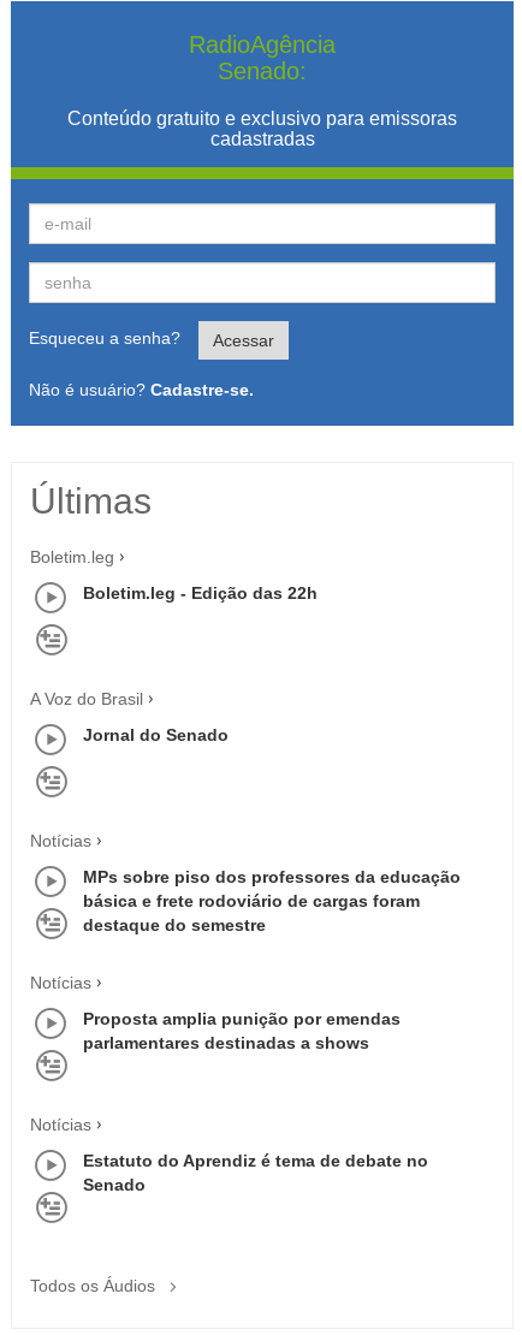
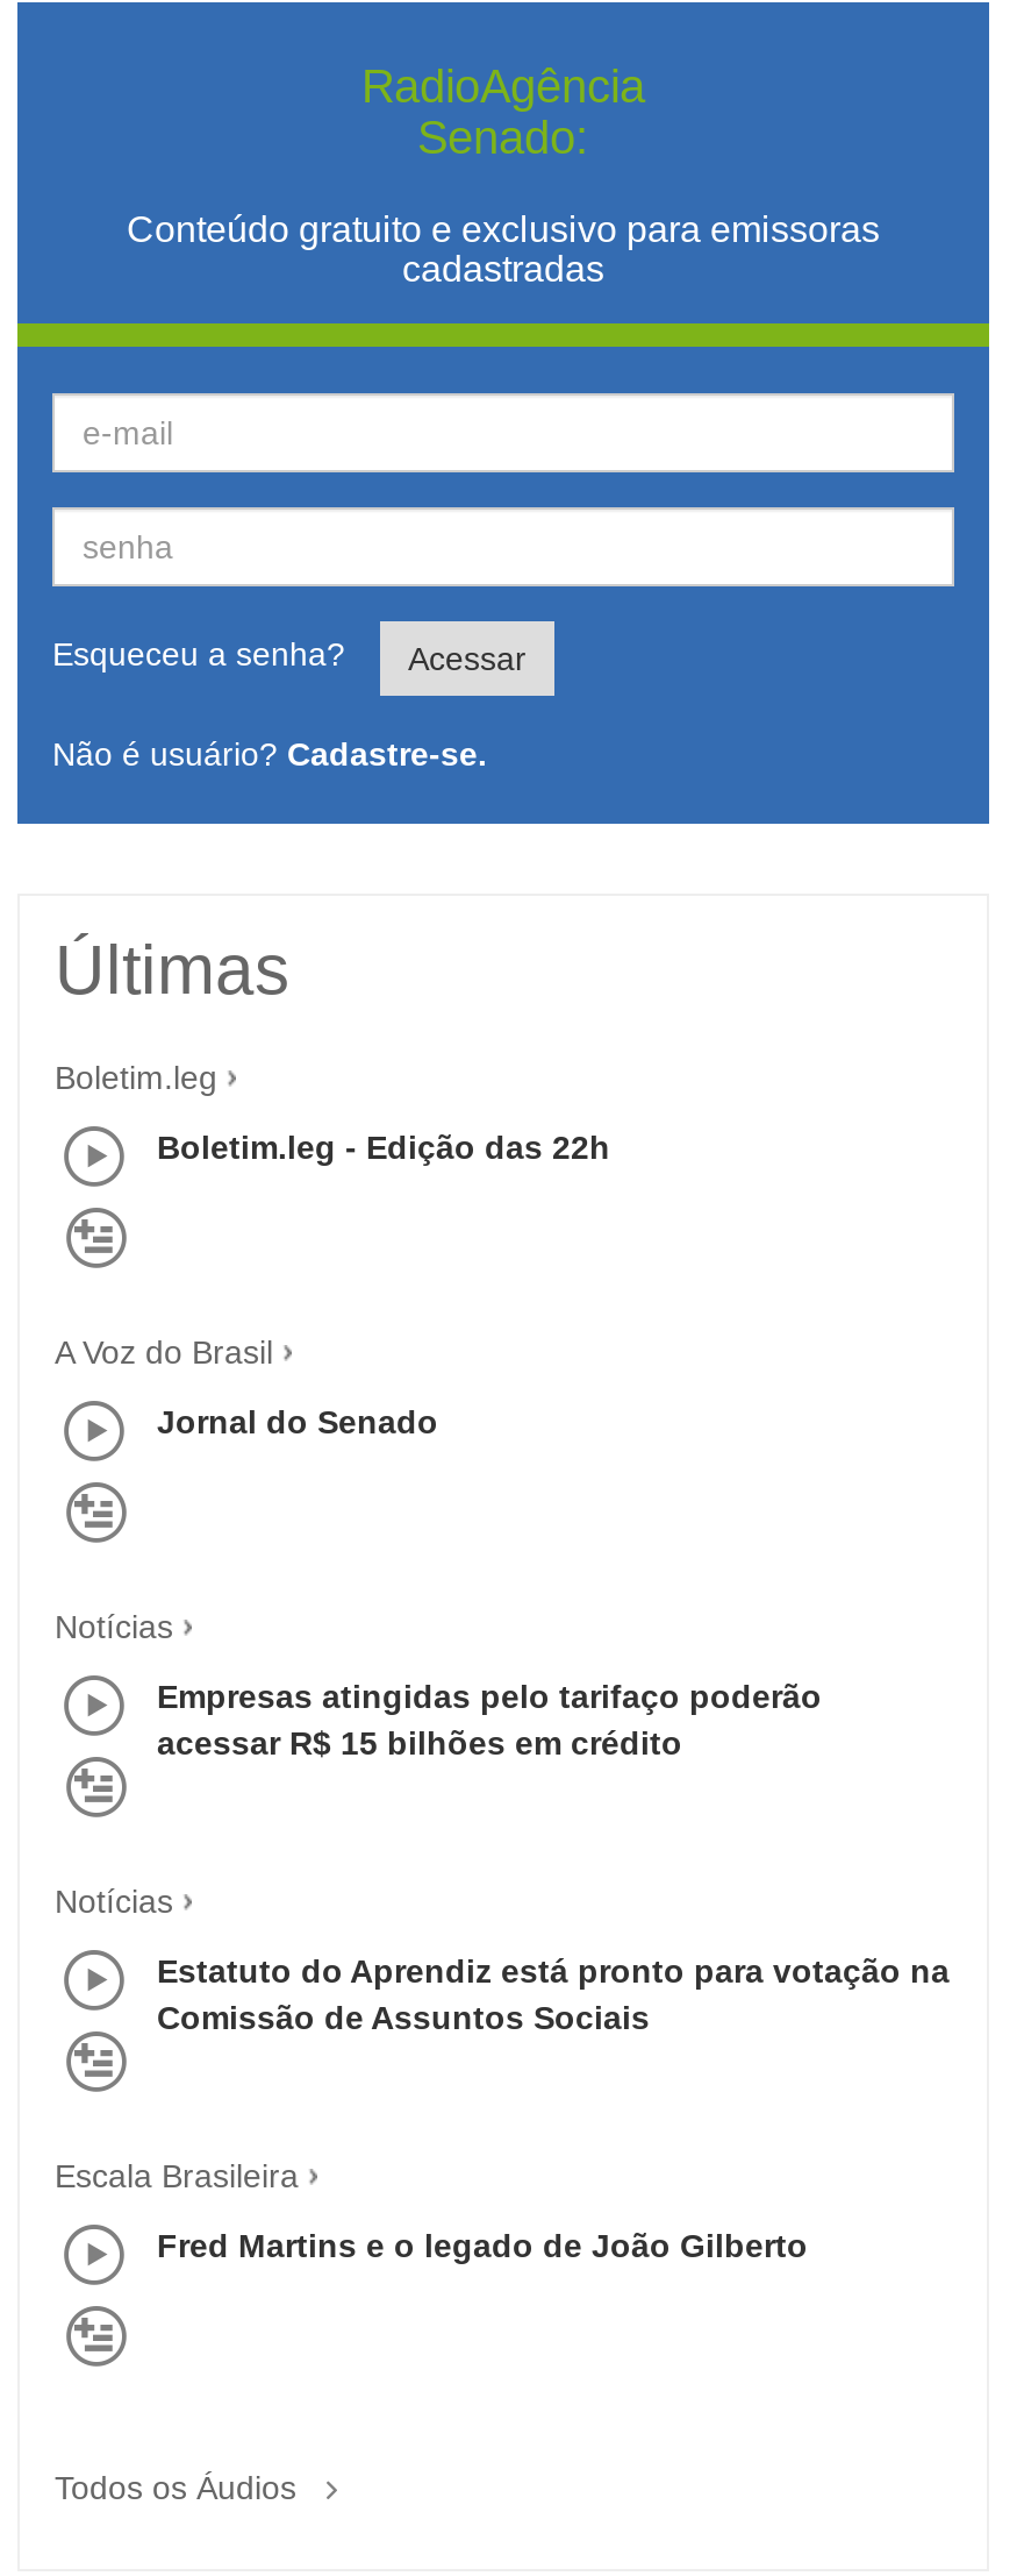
[83,867,461,934] MPs sobre piso dos professores da educação | básica e frete rodoviário de cargas foram | destaque do semestre -> [157,1677,822,1760] Empresas atingidas pelo tarifaço poderão | acessar R$ 15 bilhões em crédito
[83,1008,401,1052] Proposta amplia punição por emendas | parlamentares destinadas a shows -> [157,1951,950,2035] Estatuto do Aprendiz está pronto para votação na | Comissão de Assuntos Sociais
[30,1114,91,1134] Notícias -> [55,2156,299,2193] Escala Brasileira
[83,1150,428,1194] Estatuto do Aprendiz é tema de debate no | Senado -> [157,2226,808,2263] Fred Martins e o legado de João Gilberto

